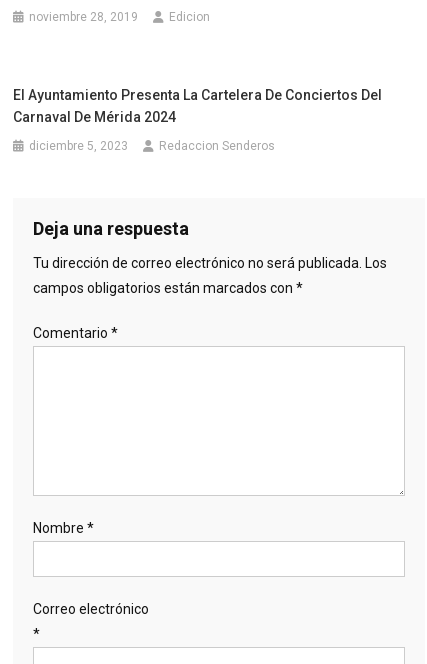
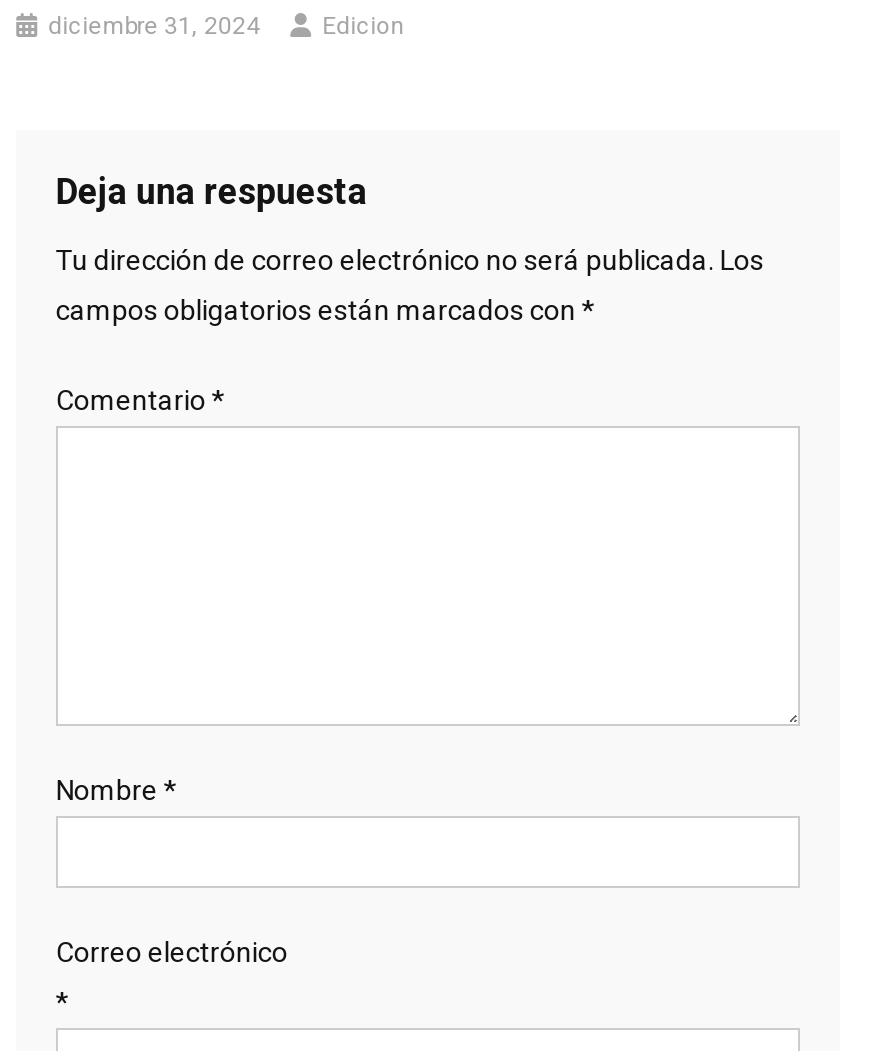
[29,10,138,24] noviembre 28, 2019 -> [48,12,260,40] diciembre 31, 2024
[13,87,382,153] El Ayuntamiento Presenta La Cartelera De Conciertos Del | Carnaval De Mérida 2024 | diciembre 5, 2023 | Redaccion Senderos -> none

